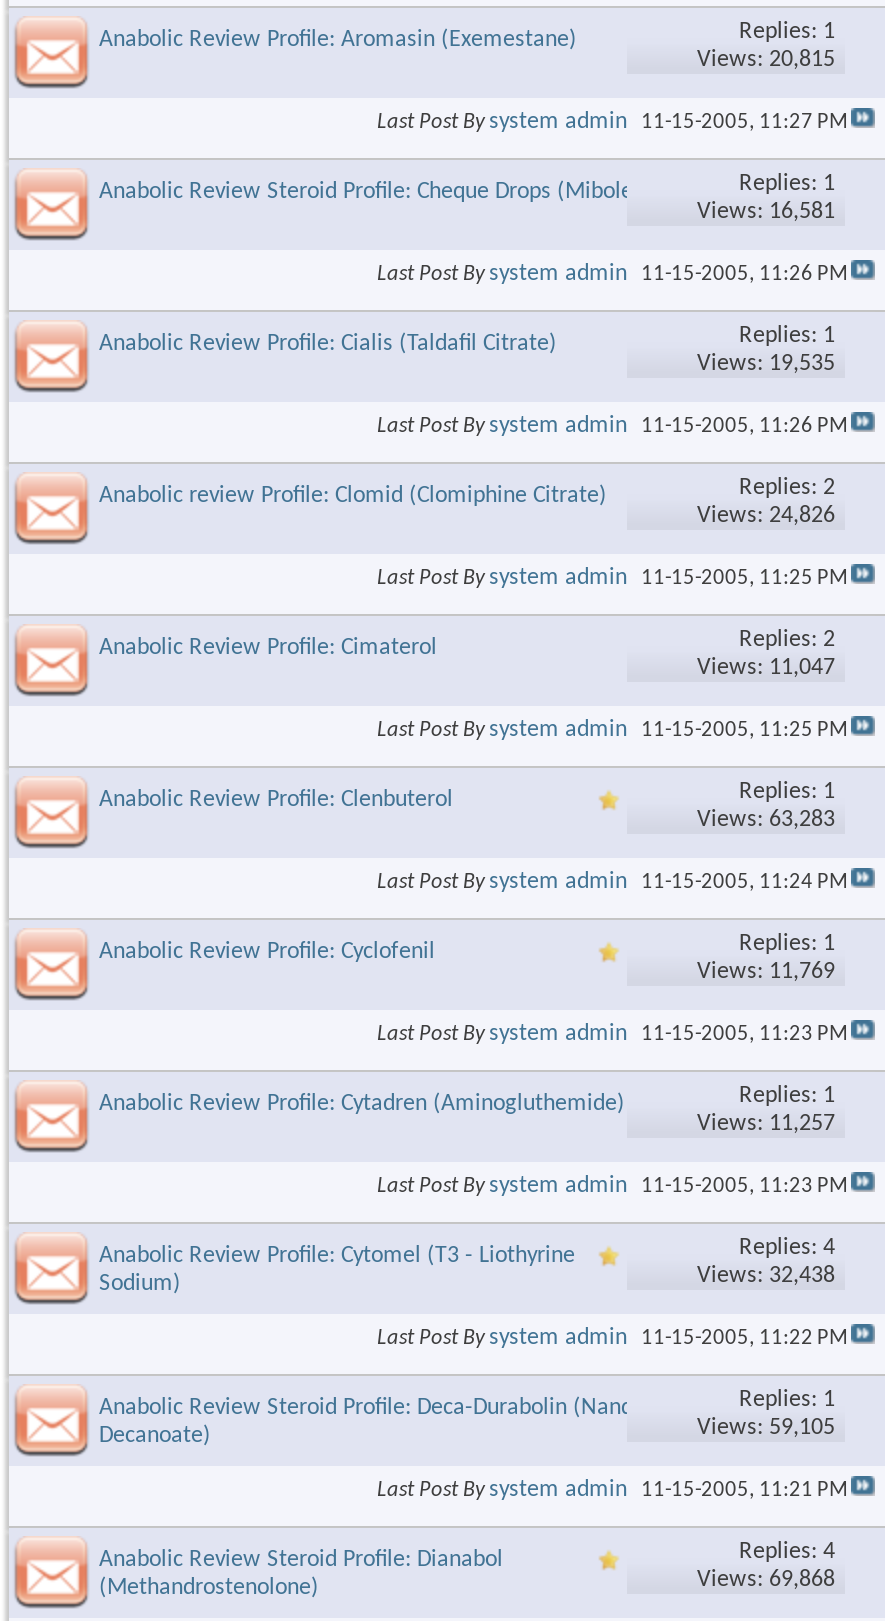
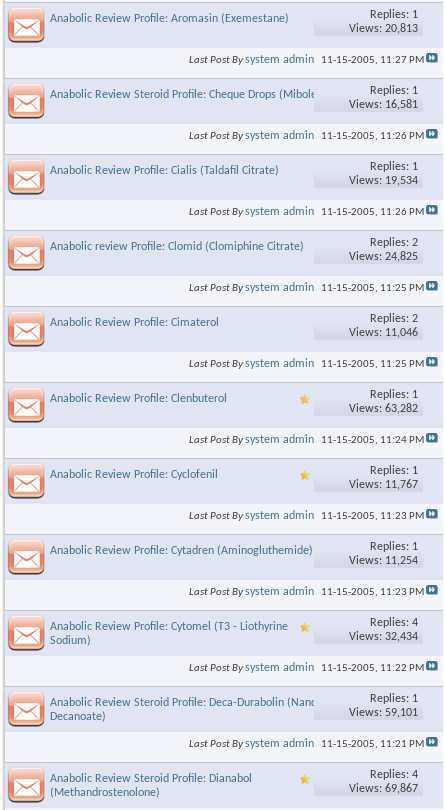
[697,48,835,72] Views: 20,815 -> [349,23,418,35] Views: 20,813
[697,352,835,376] Views: 19,535 -> [349,175,418,187] Views: 19,534
[697,504,835,528] Views: 24,826 -> [349,251,418,263] Views: 24,825
[697,656,835,680] Views: 11,047 -> [349,327,418,339] Views: 11,046
[697,808,835,832] Views: 63,283 -> [349,403,418,415] Views: 63,282
[697,960,835,984] Views: 11,769 -> [349,479,418,491] Views: 11,767
[697,1112,835,1136] Views: 11,257 -> [349,555,418,567] Views: 11,254
[697,1264,835,1288] Views: 32,438 -> [349,631,418,643] Views: 32,434
[697,1416,835,1440] Views: 59,105 -> [349,707,418,719] Views: 59,101
[697,1568,835,1592] Views: 69,868 -> [349,783,418,795] Views: 69,867

